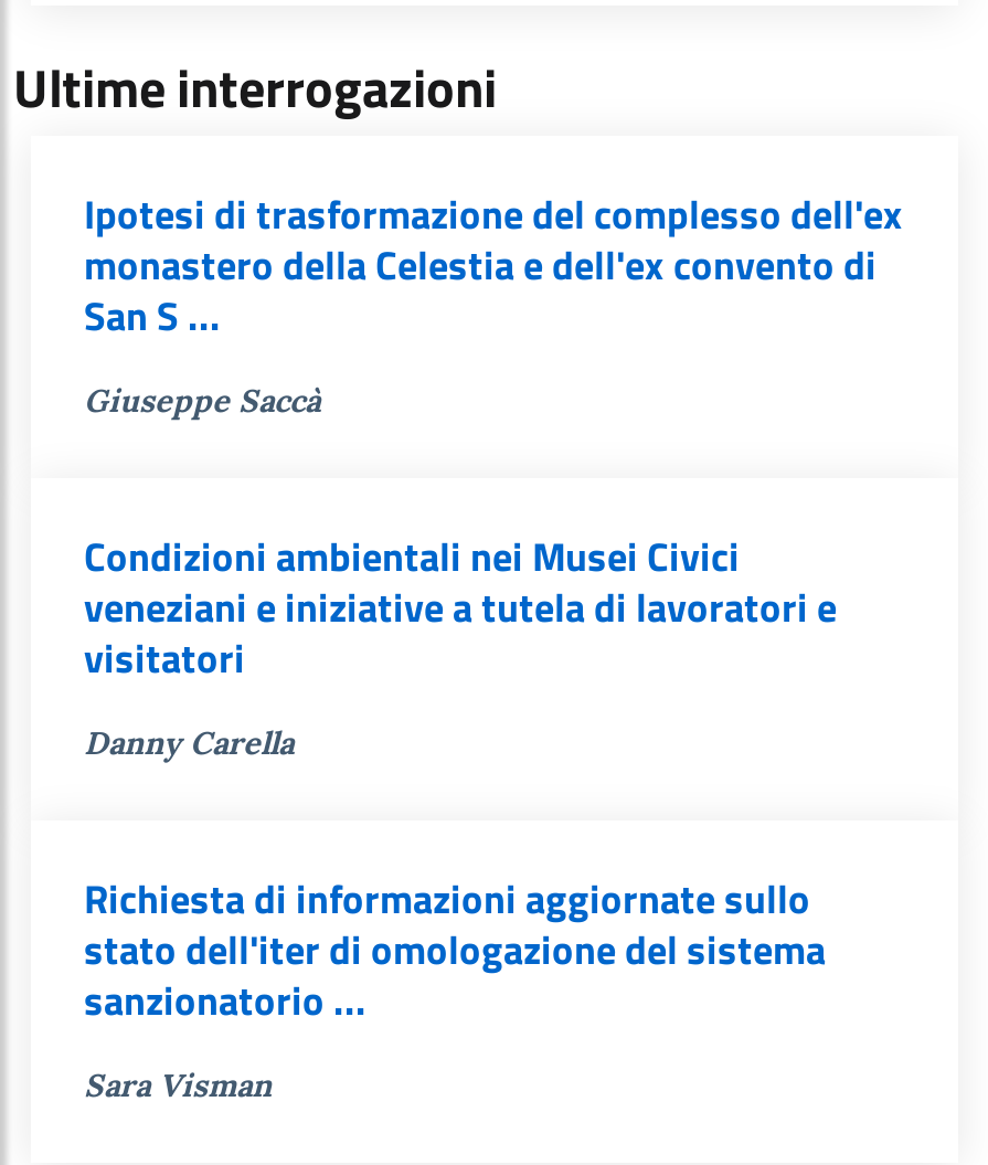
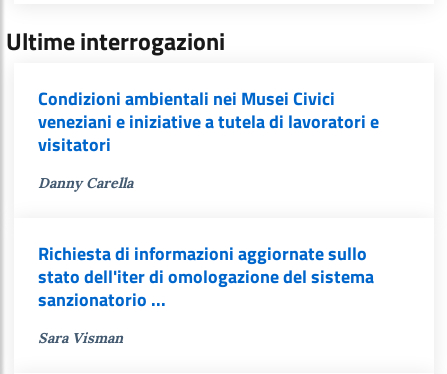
[84,185,903,421] Ipotesi di trasformazione del complesso dell'ex | monastero della Celestia e dell'ex convento di | San S ... | Giuseppe Saccà -> none

